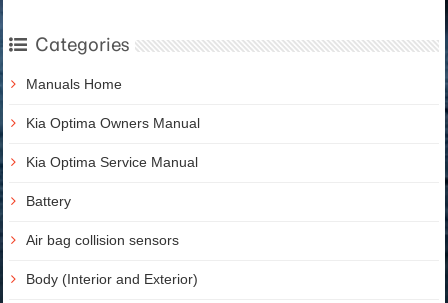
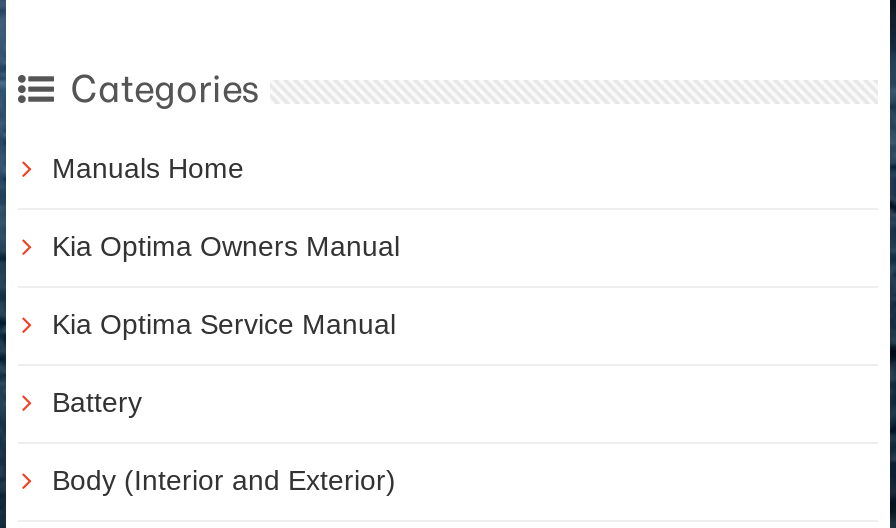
[26,232,179,248] Air bag collision sensors -> none

